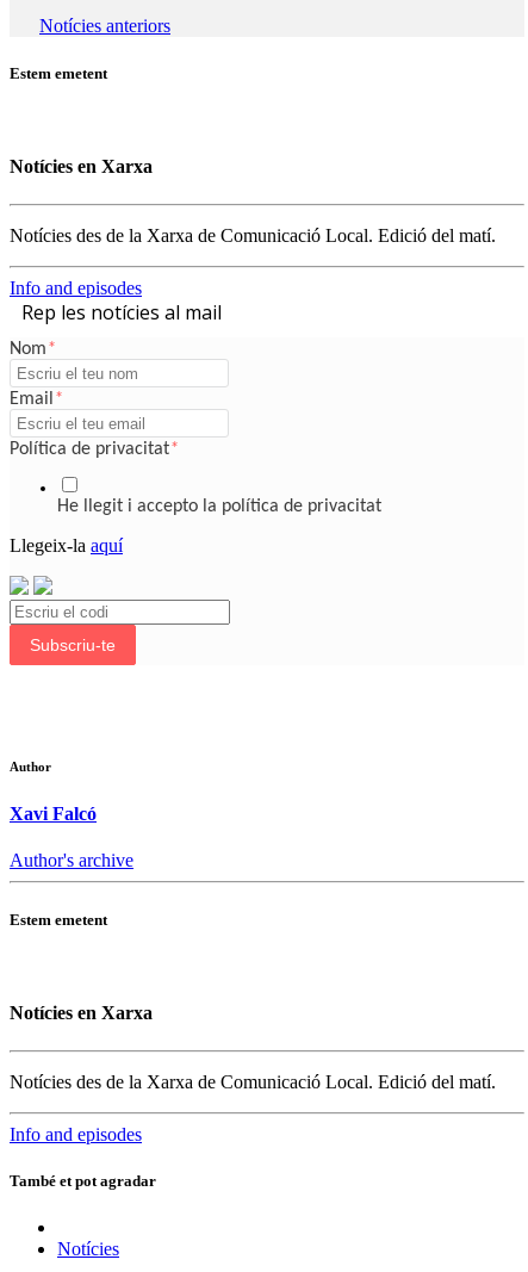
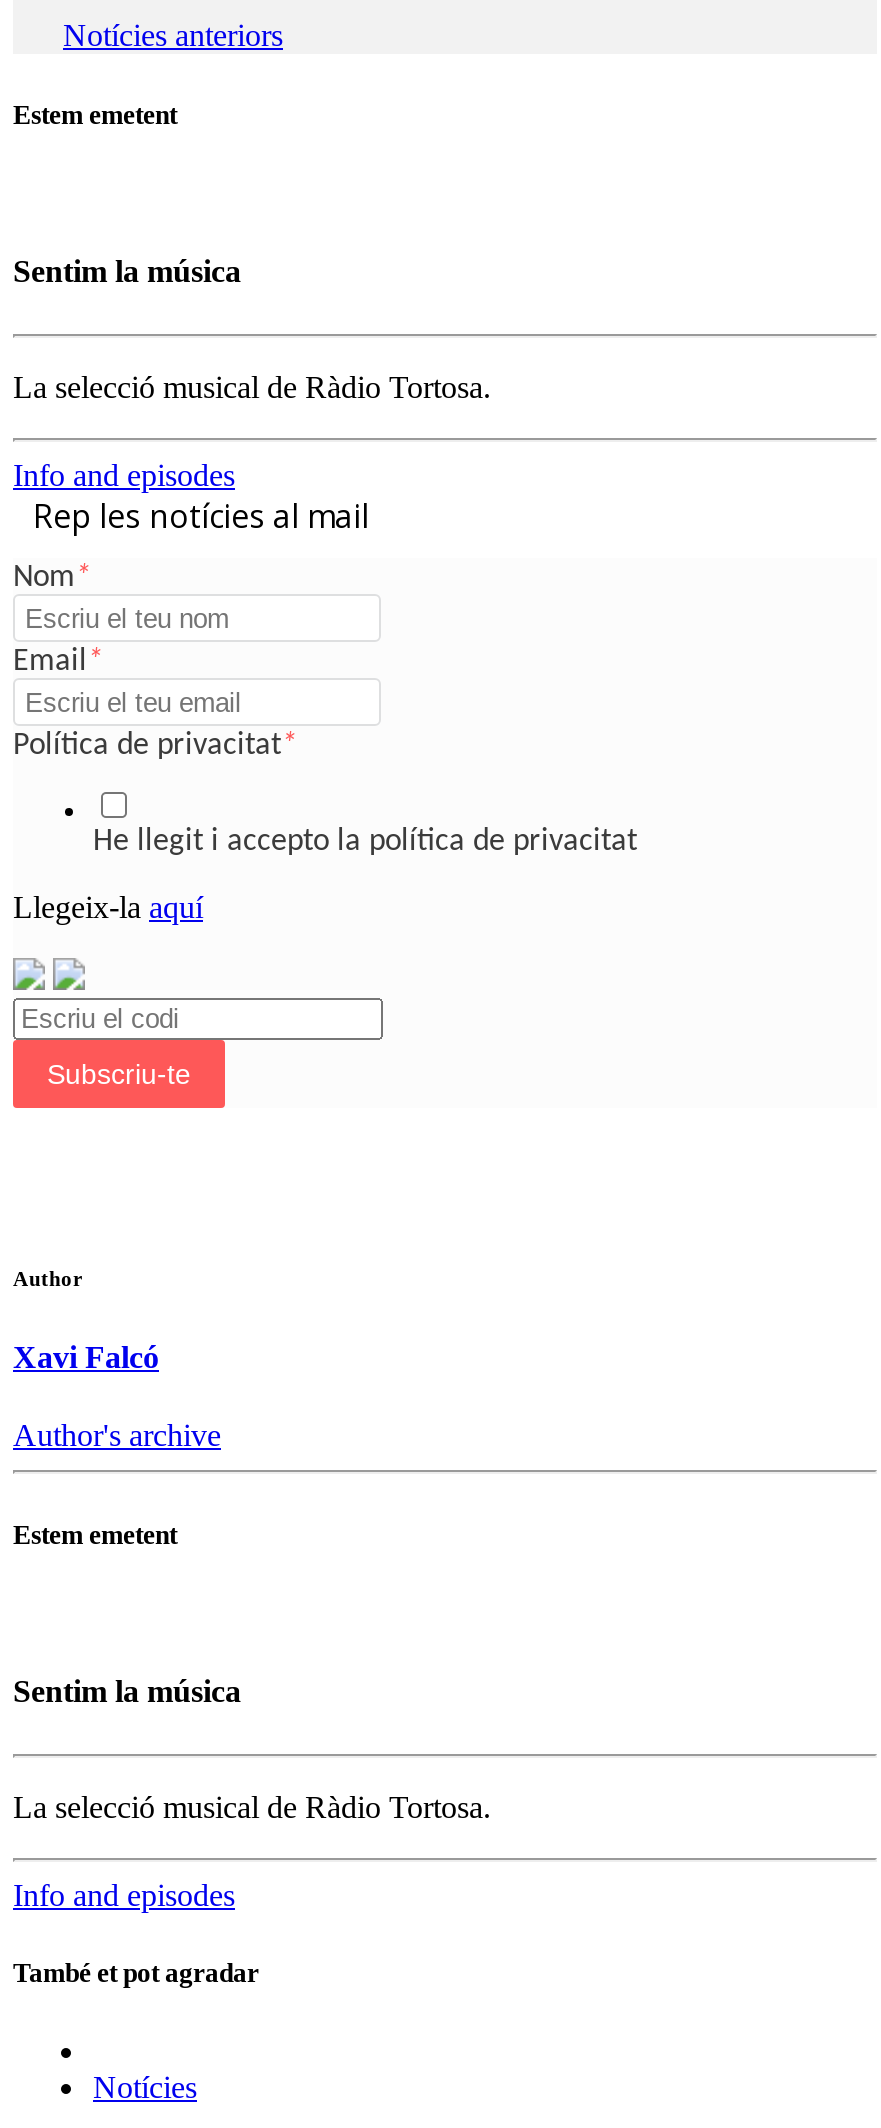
[10,156,153,176] Notícies en Xarxa -> [13,254,241,288] Sentim la música
[10,225,496,246] Notícies des de la Xarxa de Comunicació Local. Edició del matí. -> [13,370,491,404] La selecció musical de Ràdio Tortosa.
[10,1003,153,1023] Notícies en Xarxa -> [13,1674,241,1708] Sentim la música
[10,1072,496,1092] Notícies des de la Xarxa de Comunicació Local. Edició del matí. -> [13,1790,491,1824] La selecció musical de Ràdio Tortosa.

